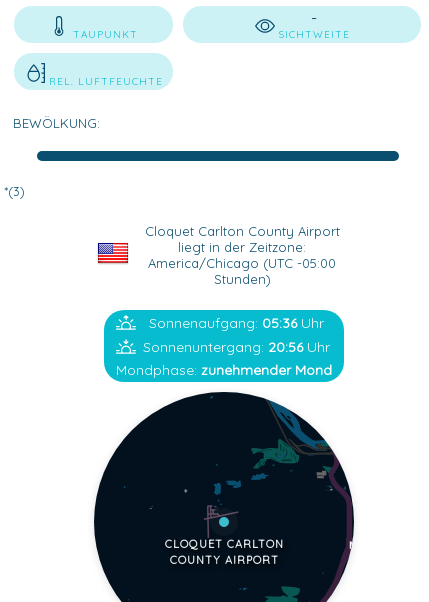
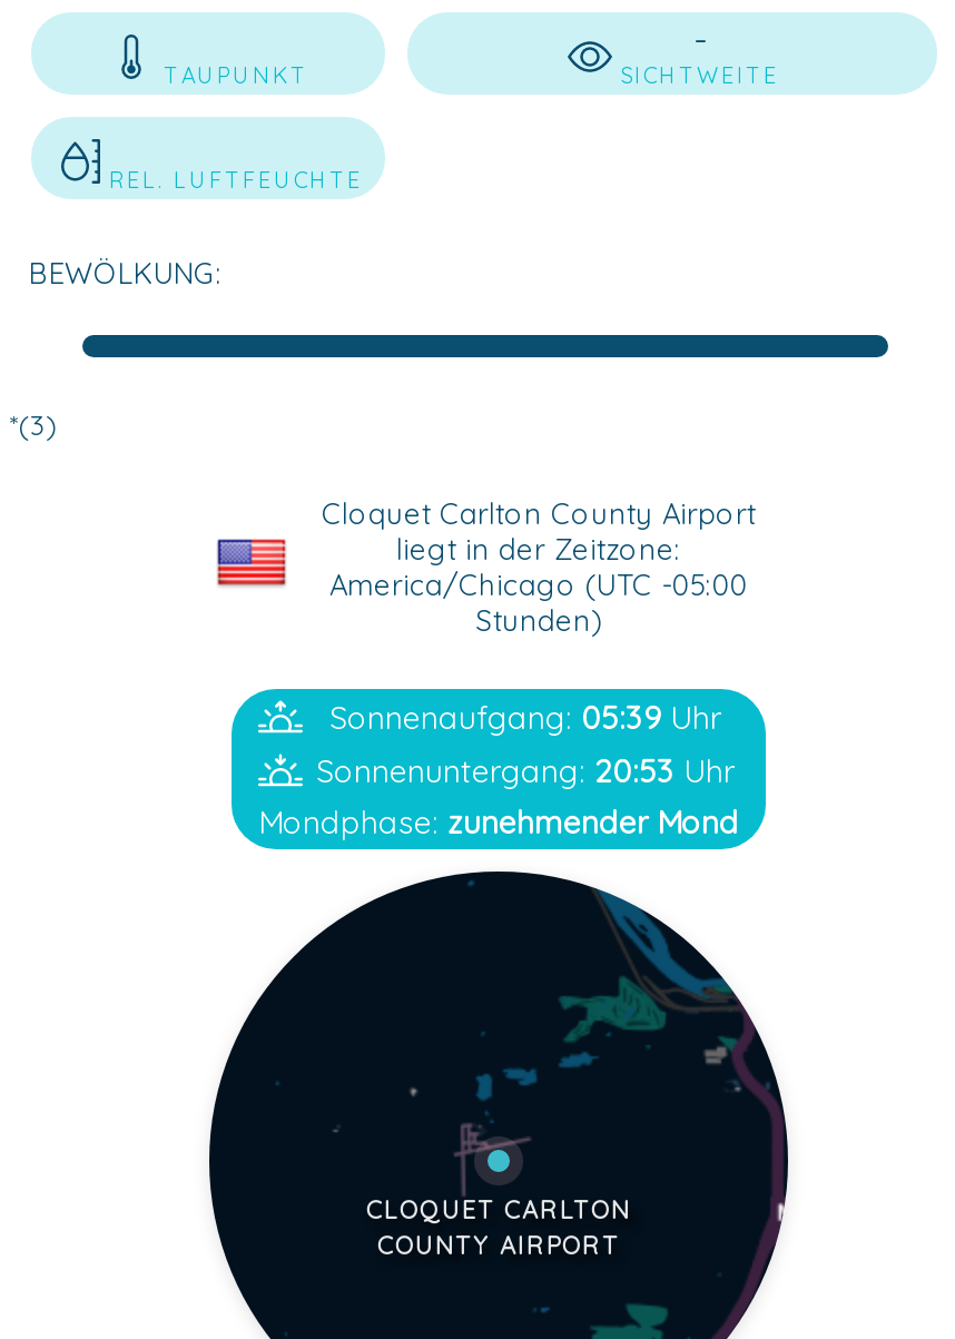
[148,314,323,332] Sonnenaufgang: 05:36 Uhr -> [329,699,721,739] Sonnenaufgang: 05:39 Uhr
[142,338,329,356] Sonnenuntergang: 20:56 Uhr -> [316,752,735,792] Sonnenuntergang: 20:53 Uhr

